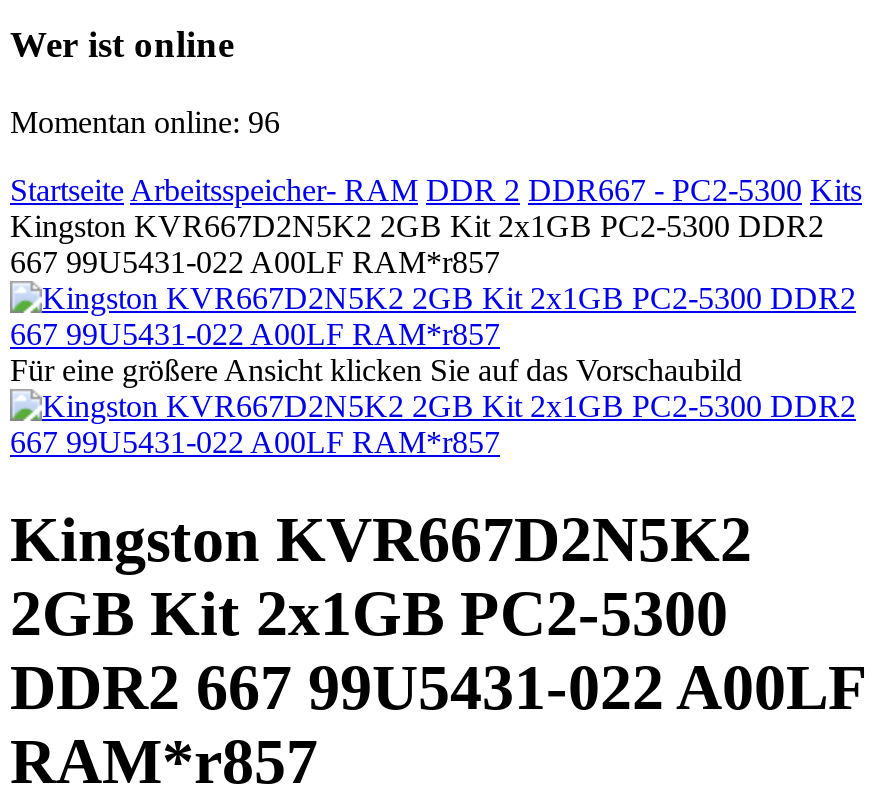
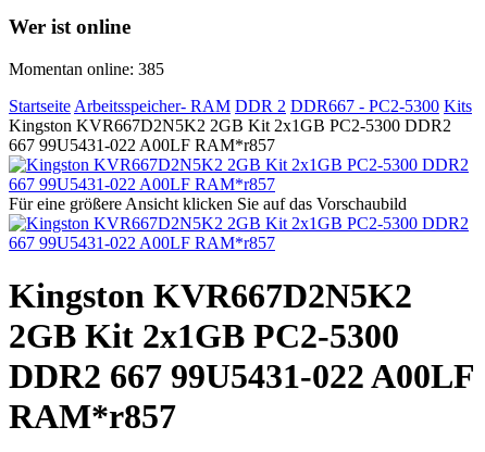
[10,105,280,139] Momentan online: 96 -> [9,60,164,78] Momentan online: 385

